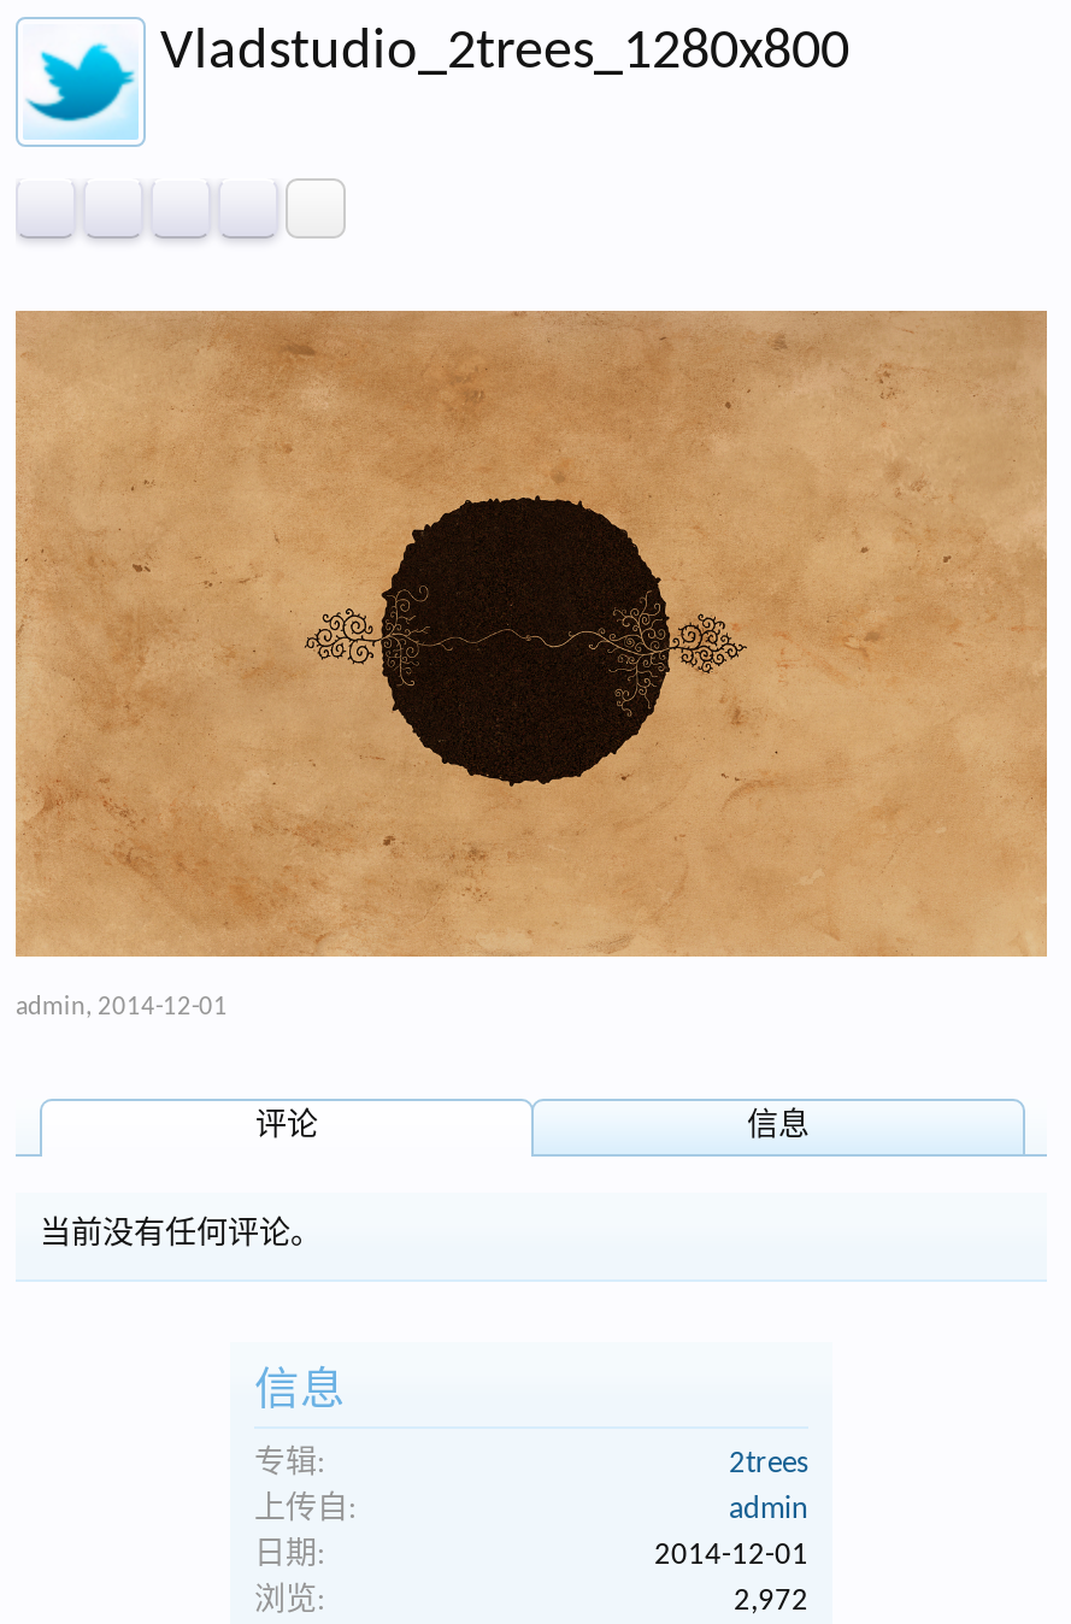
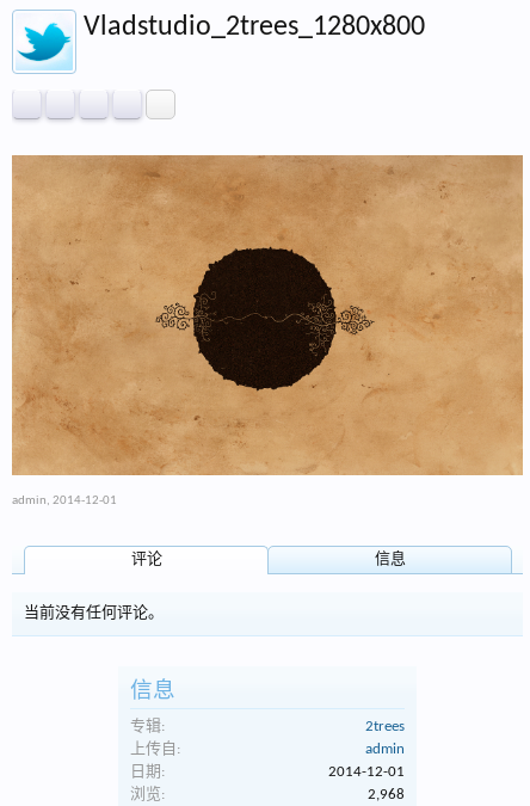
[734,1584,808,1616] 2,972 -> [368,786,405,802] 2,968

